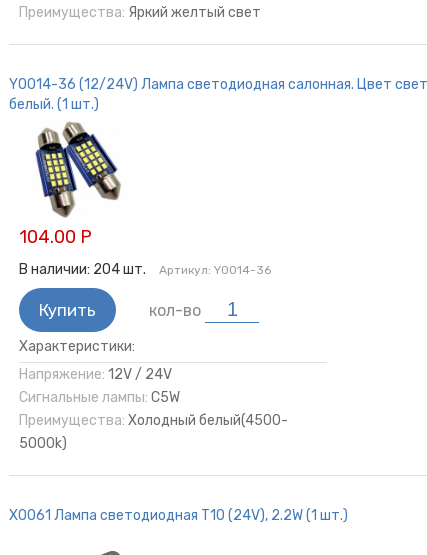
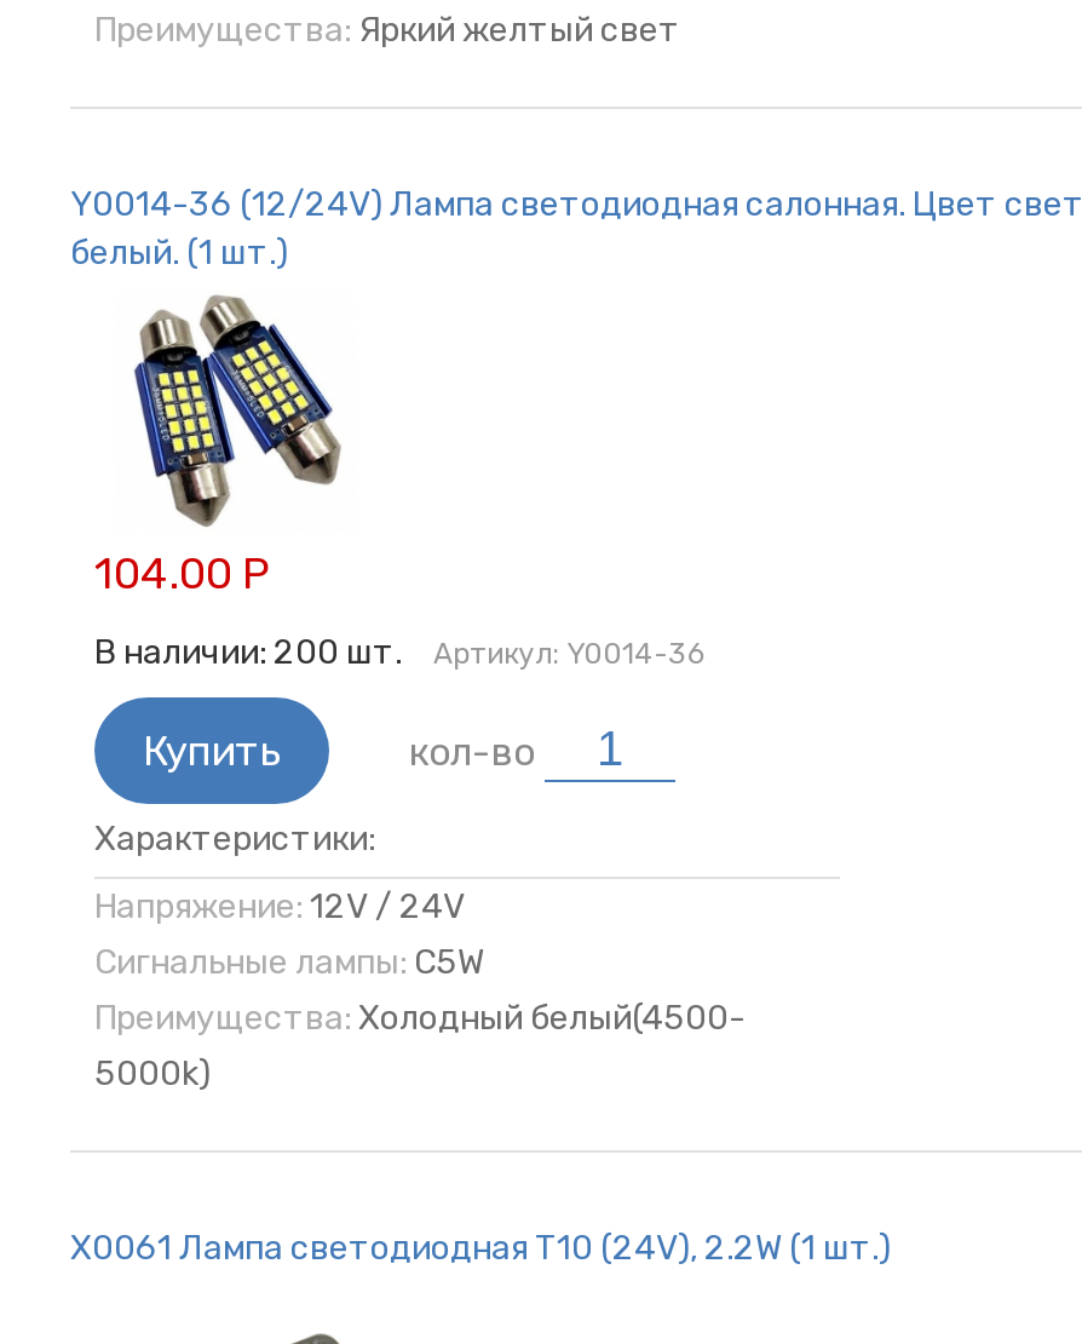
[19,261,271,278] В наличии: 204 шт. Артикул: Y0014-36 -> [94,632,704,673] В наличии: 200 шт. Артикул: Y0014-36

